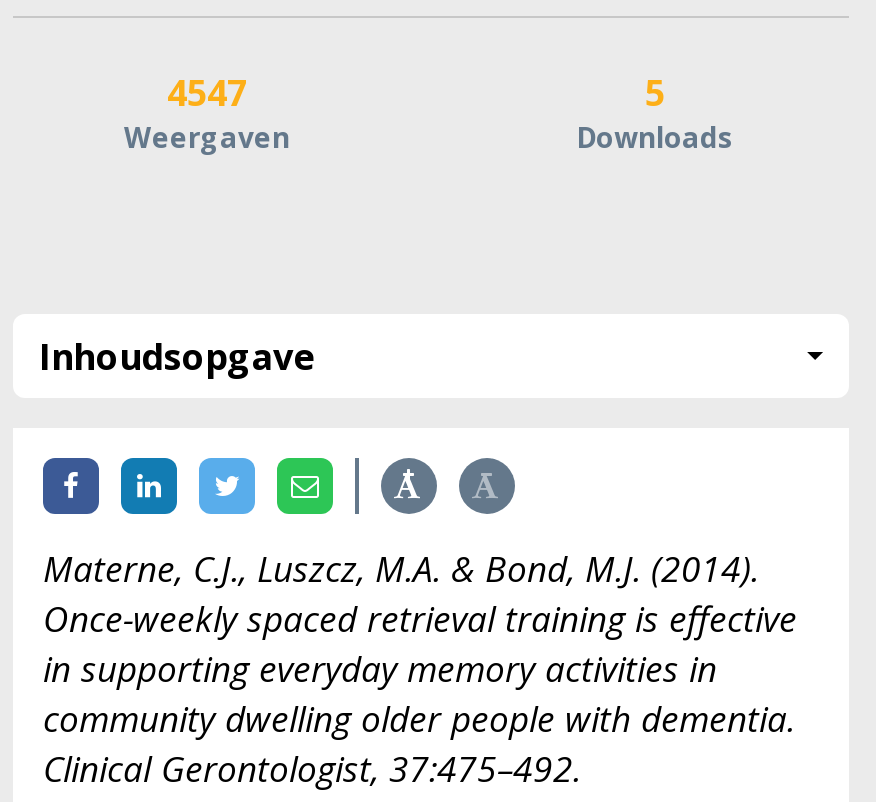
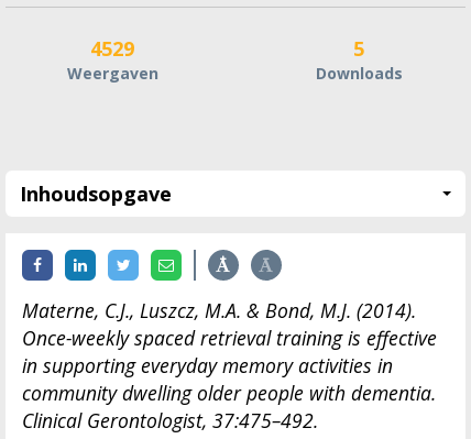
[167,67,247,115] 4547 -> [90,35,134,61] 4529

